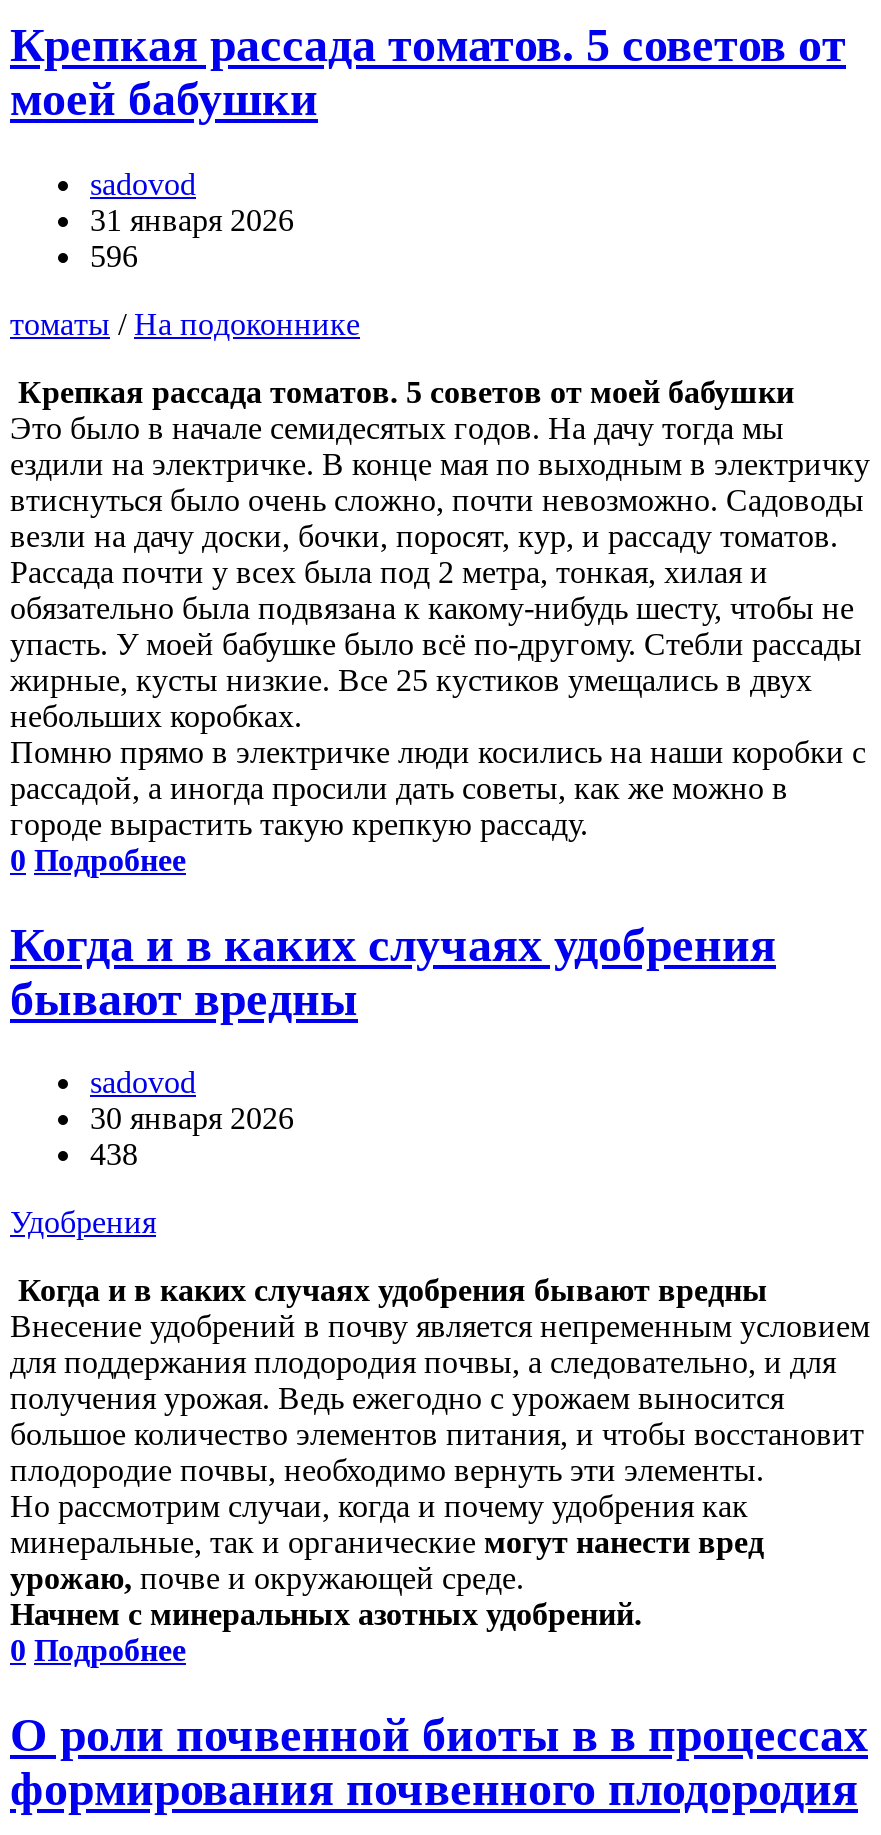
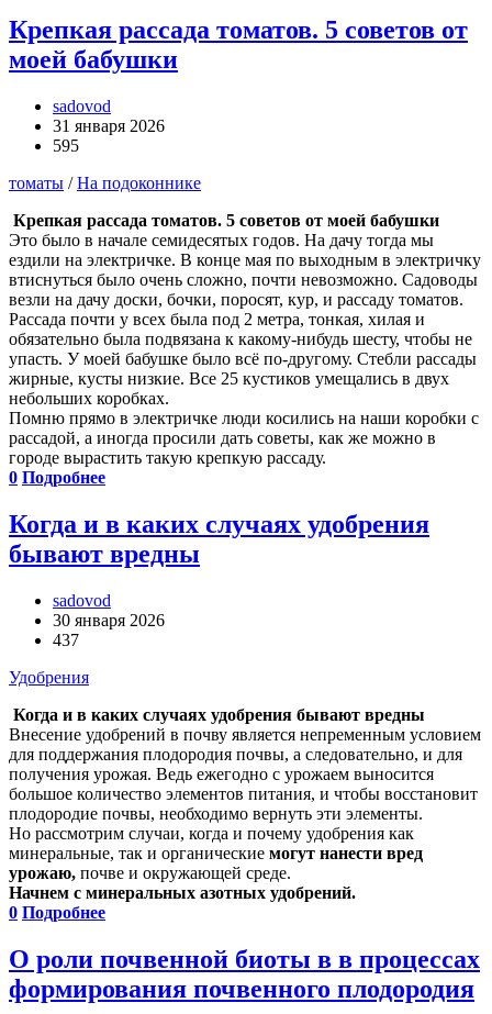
[90,239,138,273] 596 -> [53,136,79,155] 595
[90,1138,138,1172] 438 -> [53,630,79,649] 437

